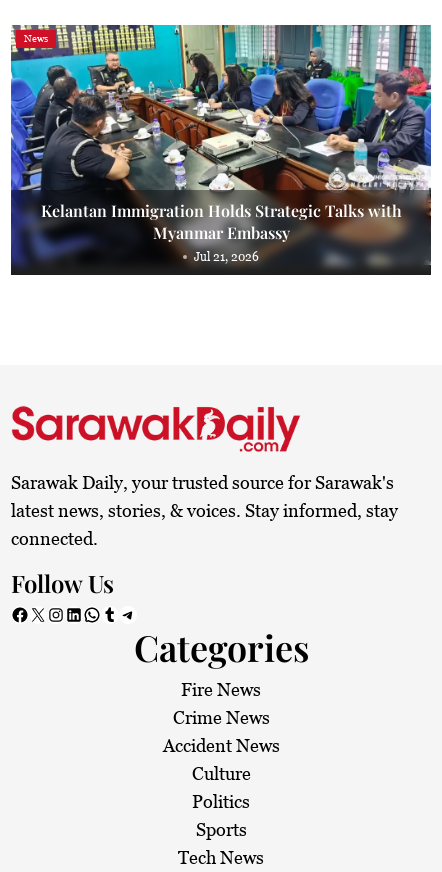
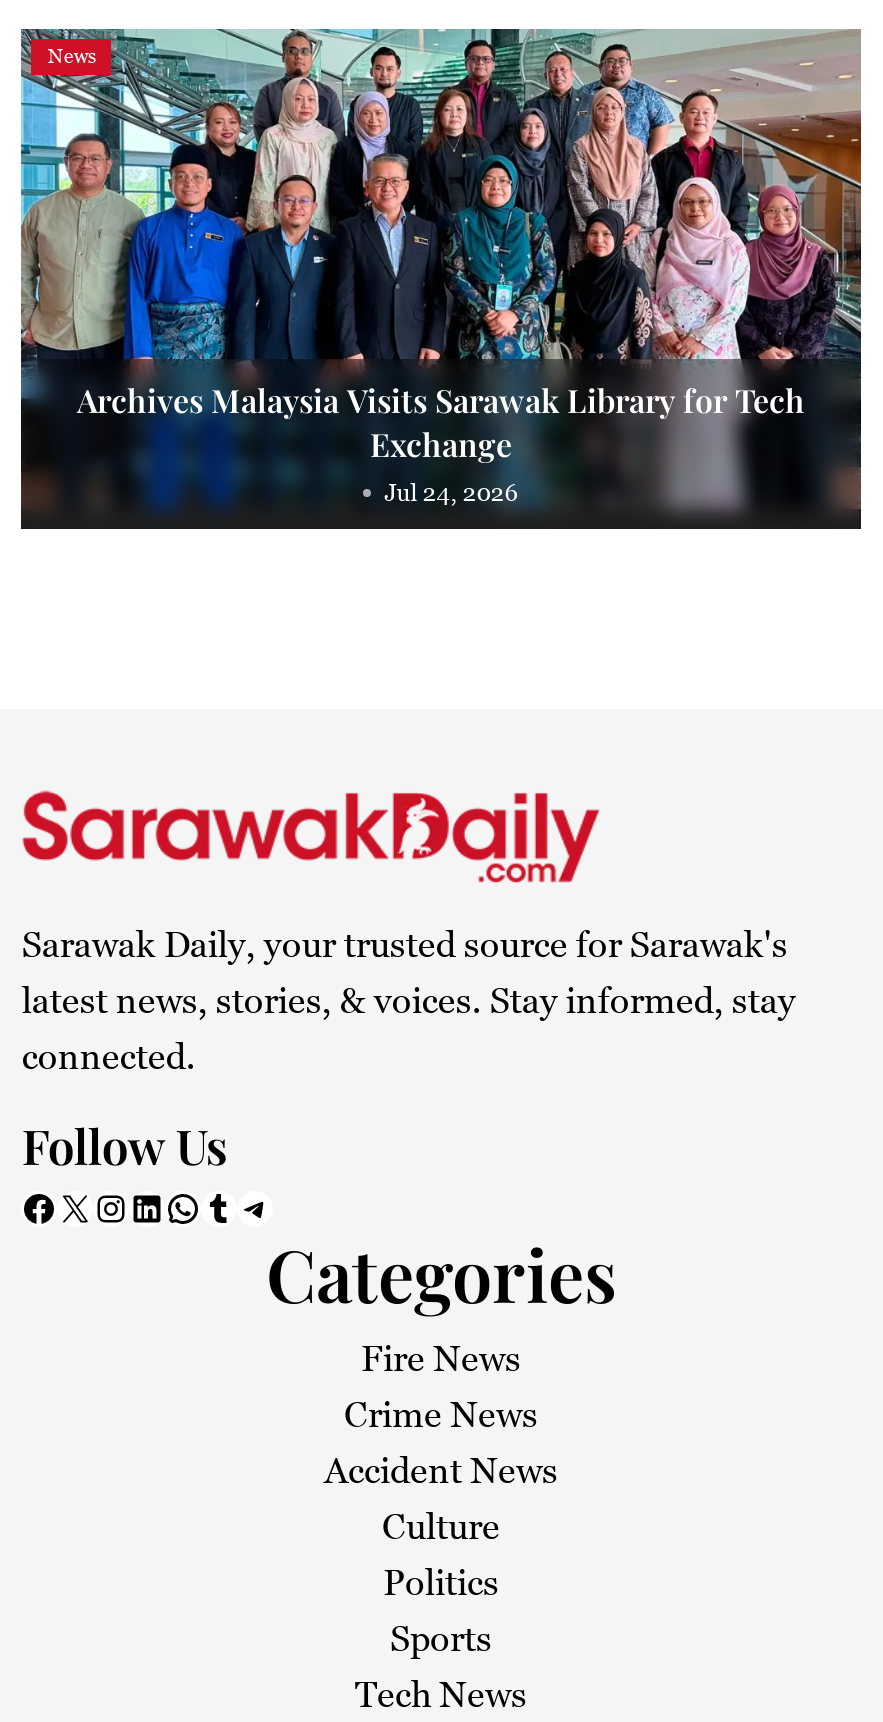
[10,24,432,268] [image] | Kelantan Immigration Holds Strategic Talks with | Myanmar Embassy | Jul 21, 2026 -> [19,28,863,514] [image] | Archives Malaysia Visits Sarawak Library for Tech | Exchange | Jul 24, 2026

